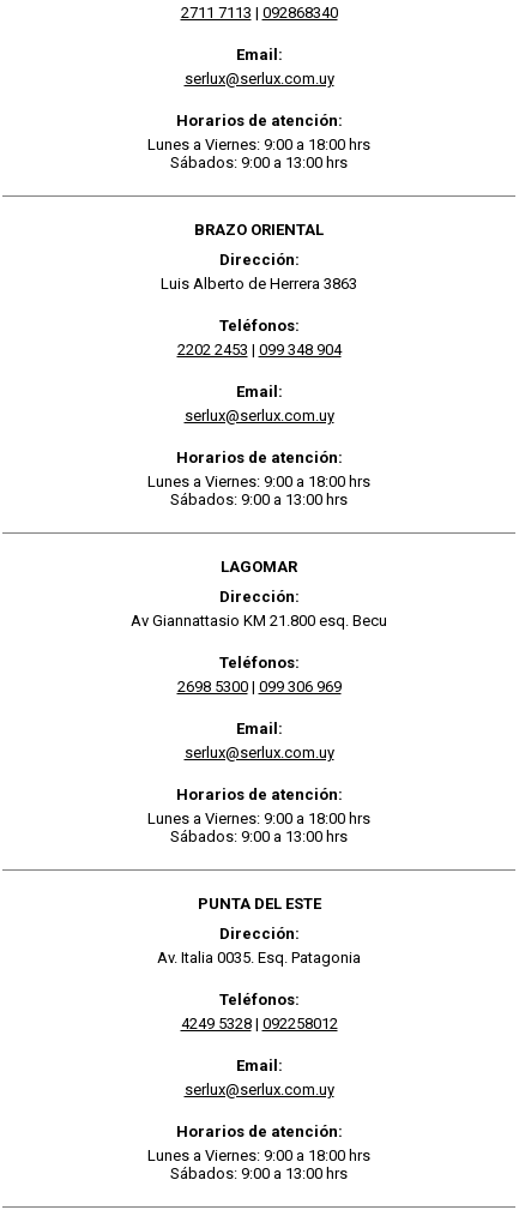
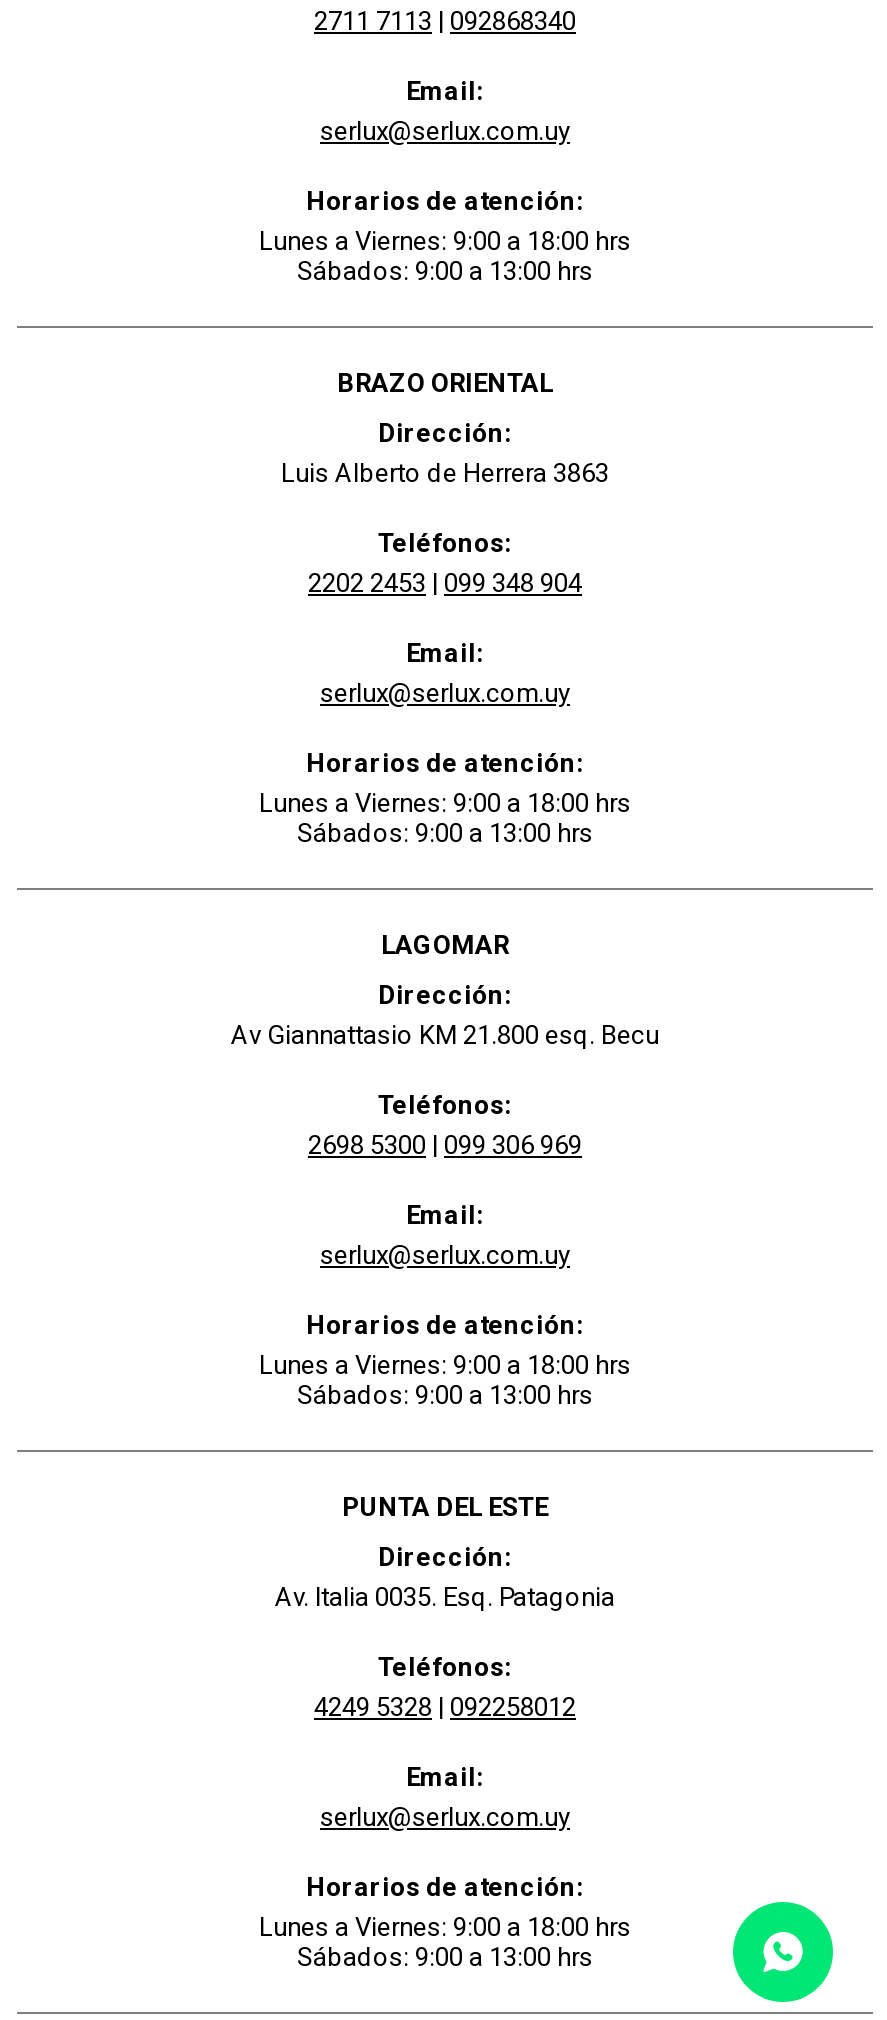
none -> [731,1900,835,2004] [image]

